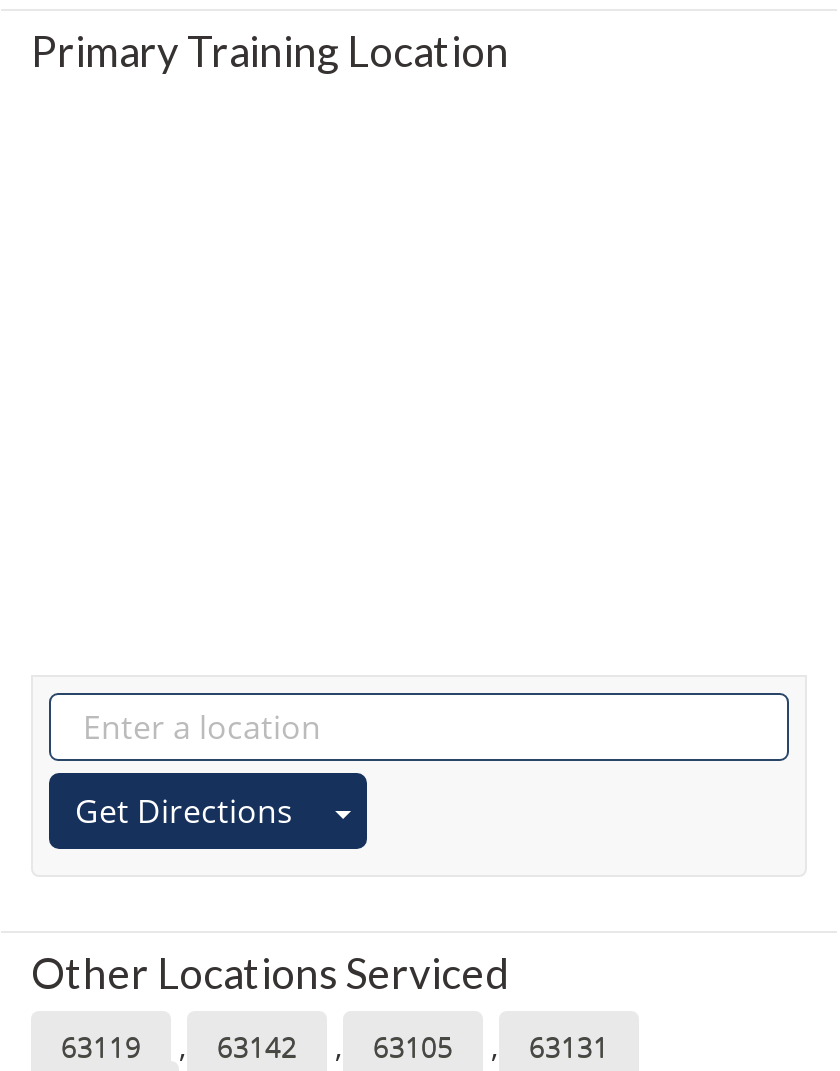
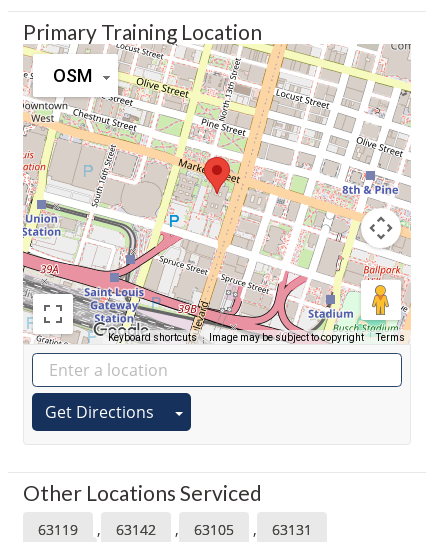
none -> [22,43,412,345] [image] | OSM
none -> [108,332,405,343] Keyboard shortcuts | Image may be subject to copyright | Terms

